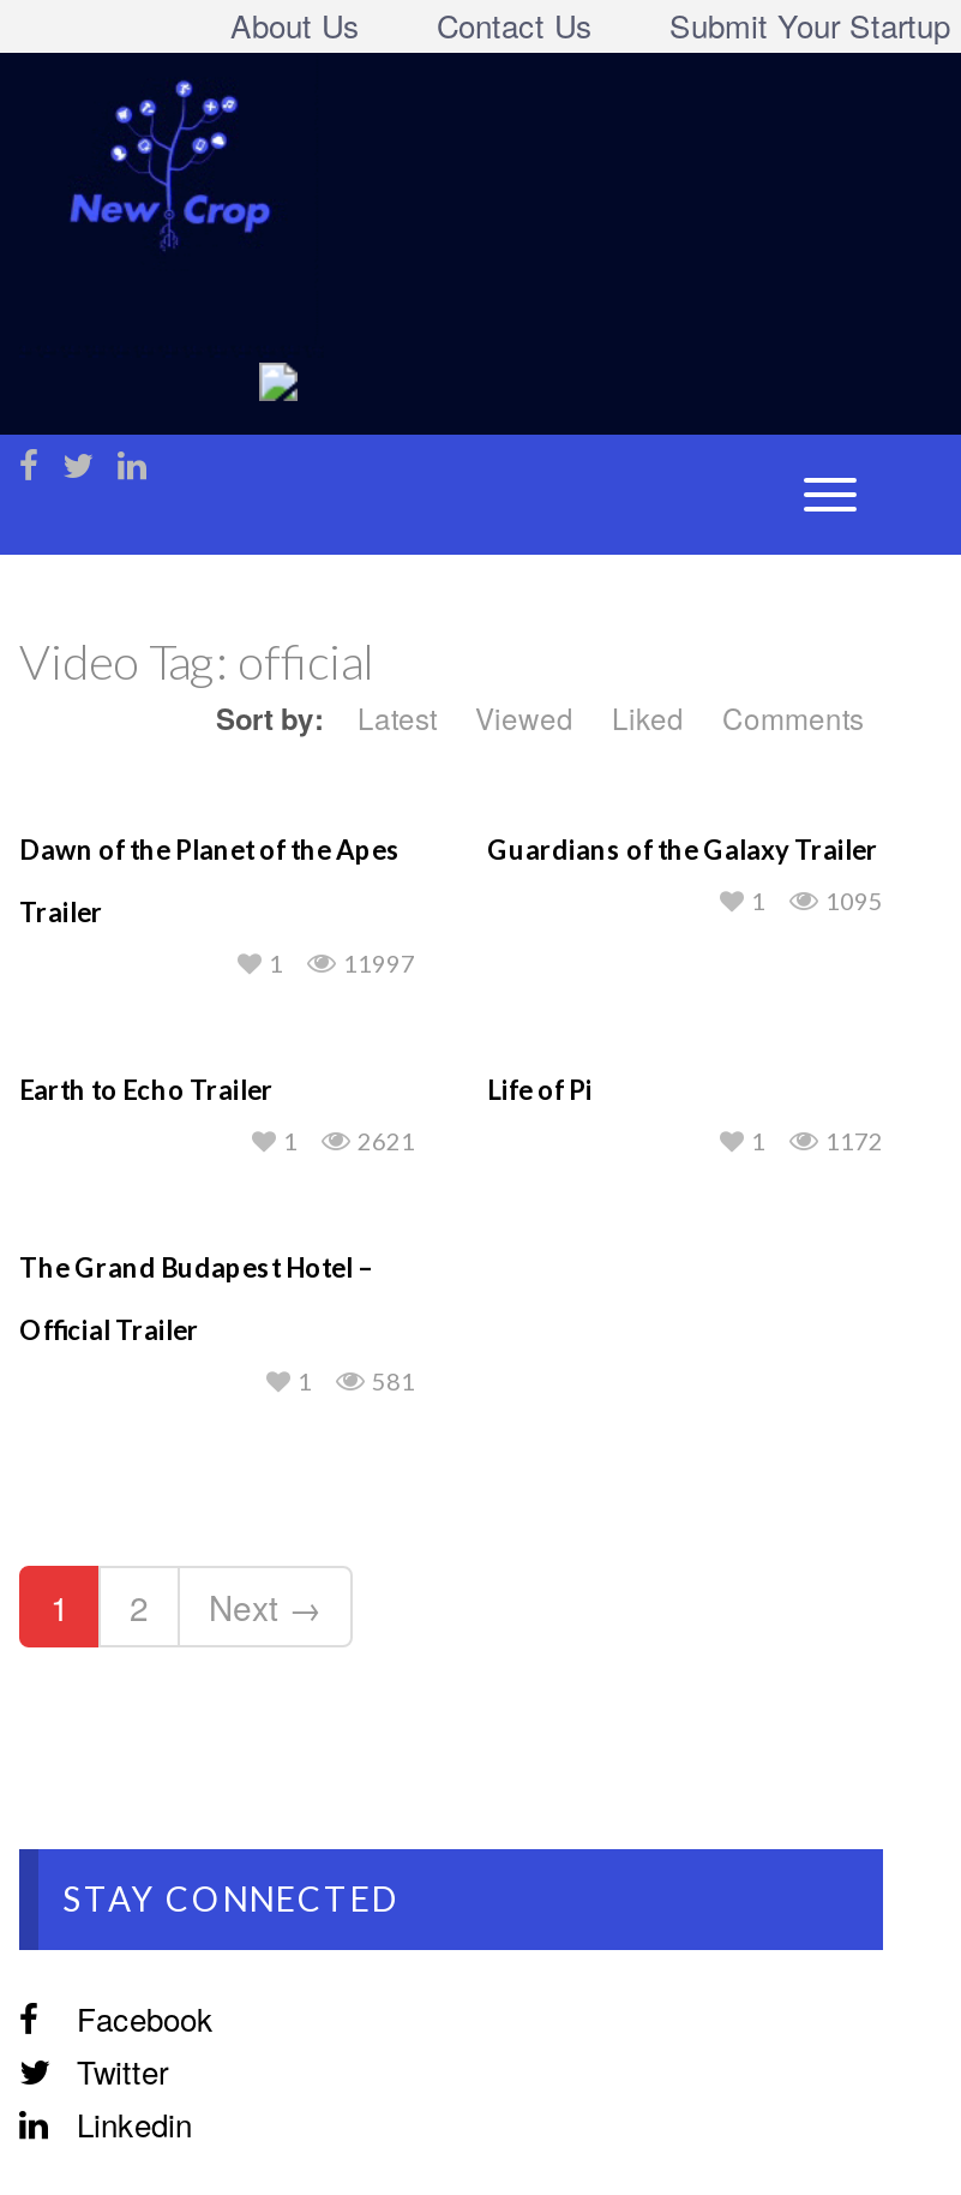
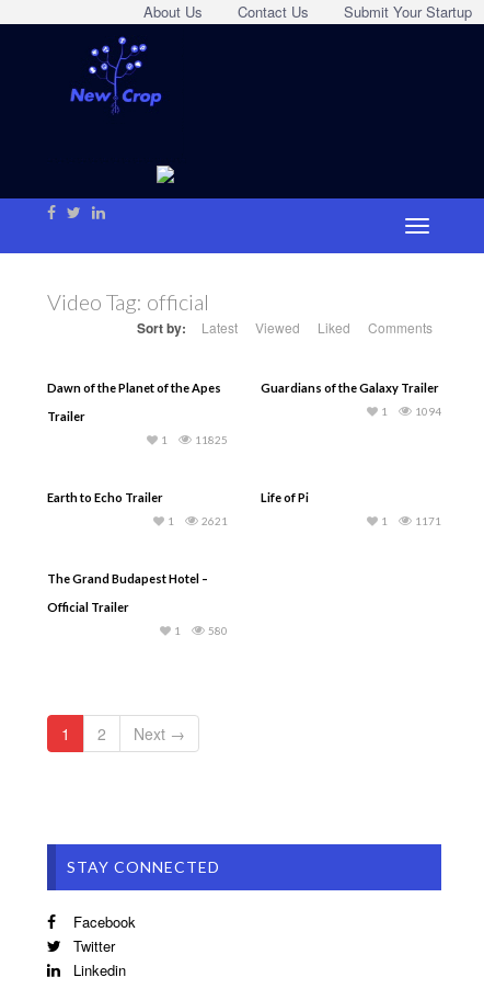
[825,886,883,915] 1095 -> [415,405,441,418] 1094
[343,949,415,977] 11997 -> [195,433,228,446] 11825
[825,1126,883,1155] 1172 -> [415,514,441,527] 1171
[372,1366,415,1395] 581 -> [208,624,228,637] 580

